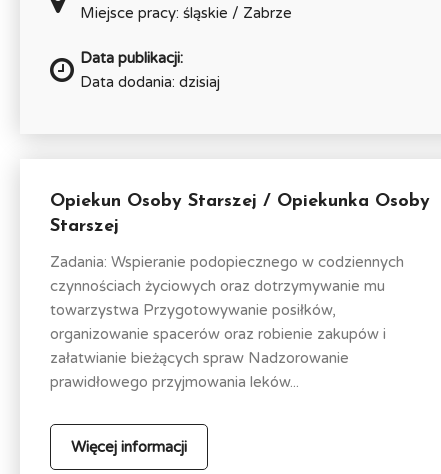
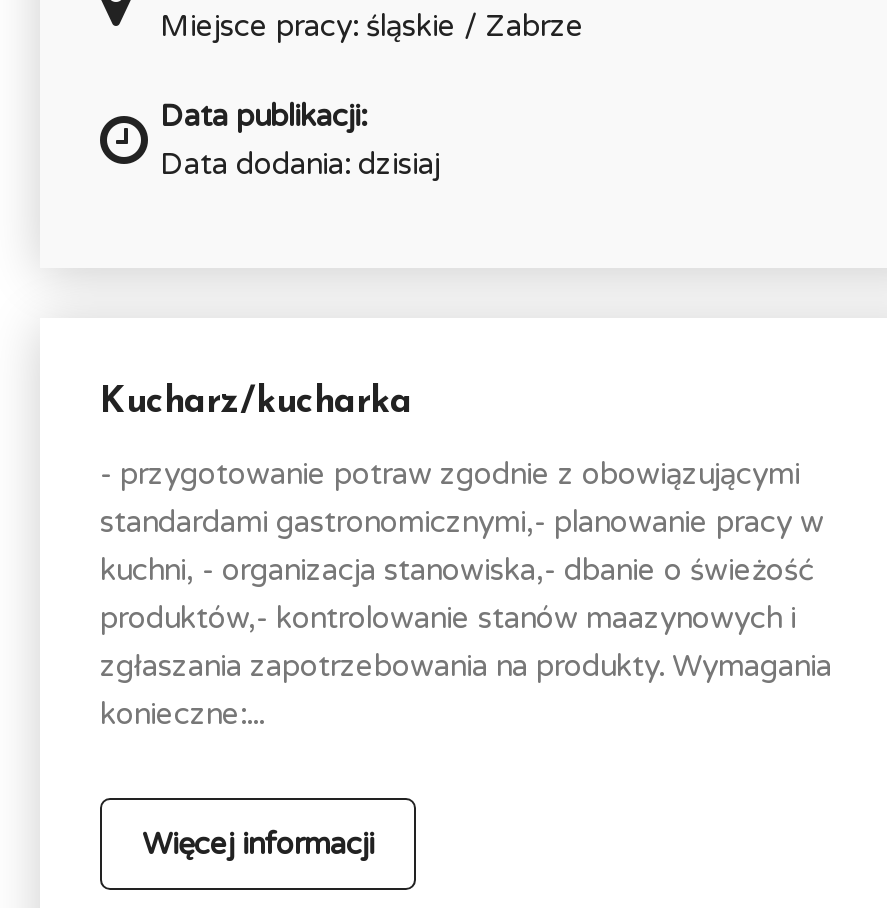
[50,192,430,236] Opiekun Osoby Starszej / Opiekunka Osoby | Starszej -> [100,384,412,422] Kucharz/kucharka
[50,253,404,391] Zadania: Wspieranie podopiecznego w codziennych | czynnościach życiowych oraz dotrzymywanie mu | towarzystwa Przygotowywanie posiłków, | organizowanie spacerów oraz robienie zakupów i | załatwianie bieżących spraw Nadzorowanie | prawidłowego przyjmowania leków... -> [100,455,832,731] - przygotowanie potraw zgodnie z obowiązującymi | standardami gastronomicznymi,- planowanie pracy w | kuchni, - organizacja stanowiska,- dbanie o świeżość | produktów,- kontrolowanie stanów maazynowych i | zgłaszania zapotrzebowania na produkty. Wymagania | konieczne:...

